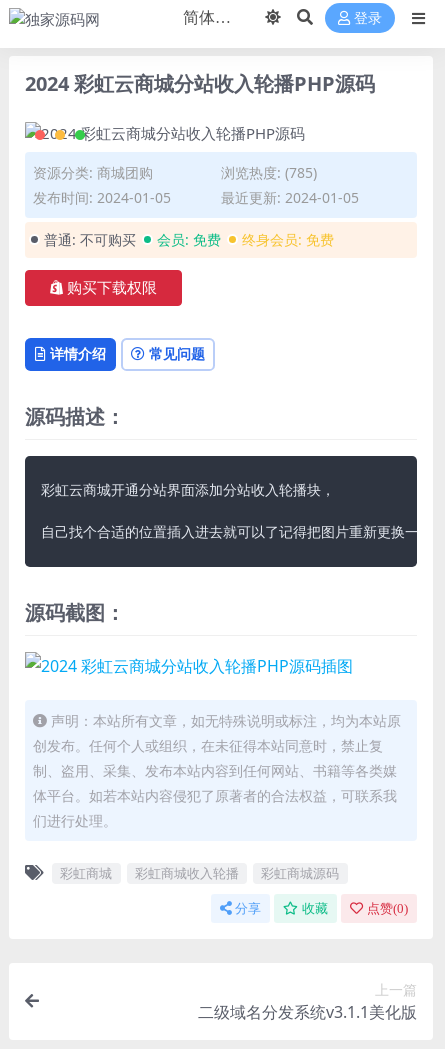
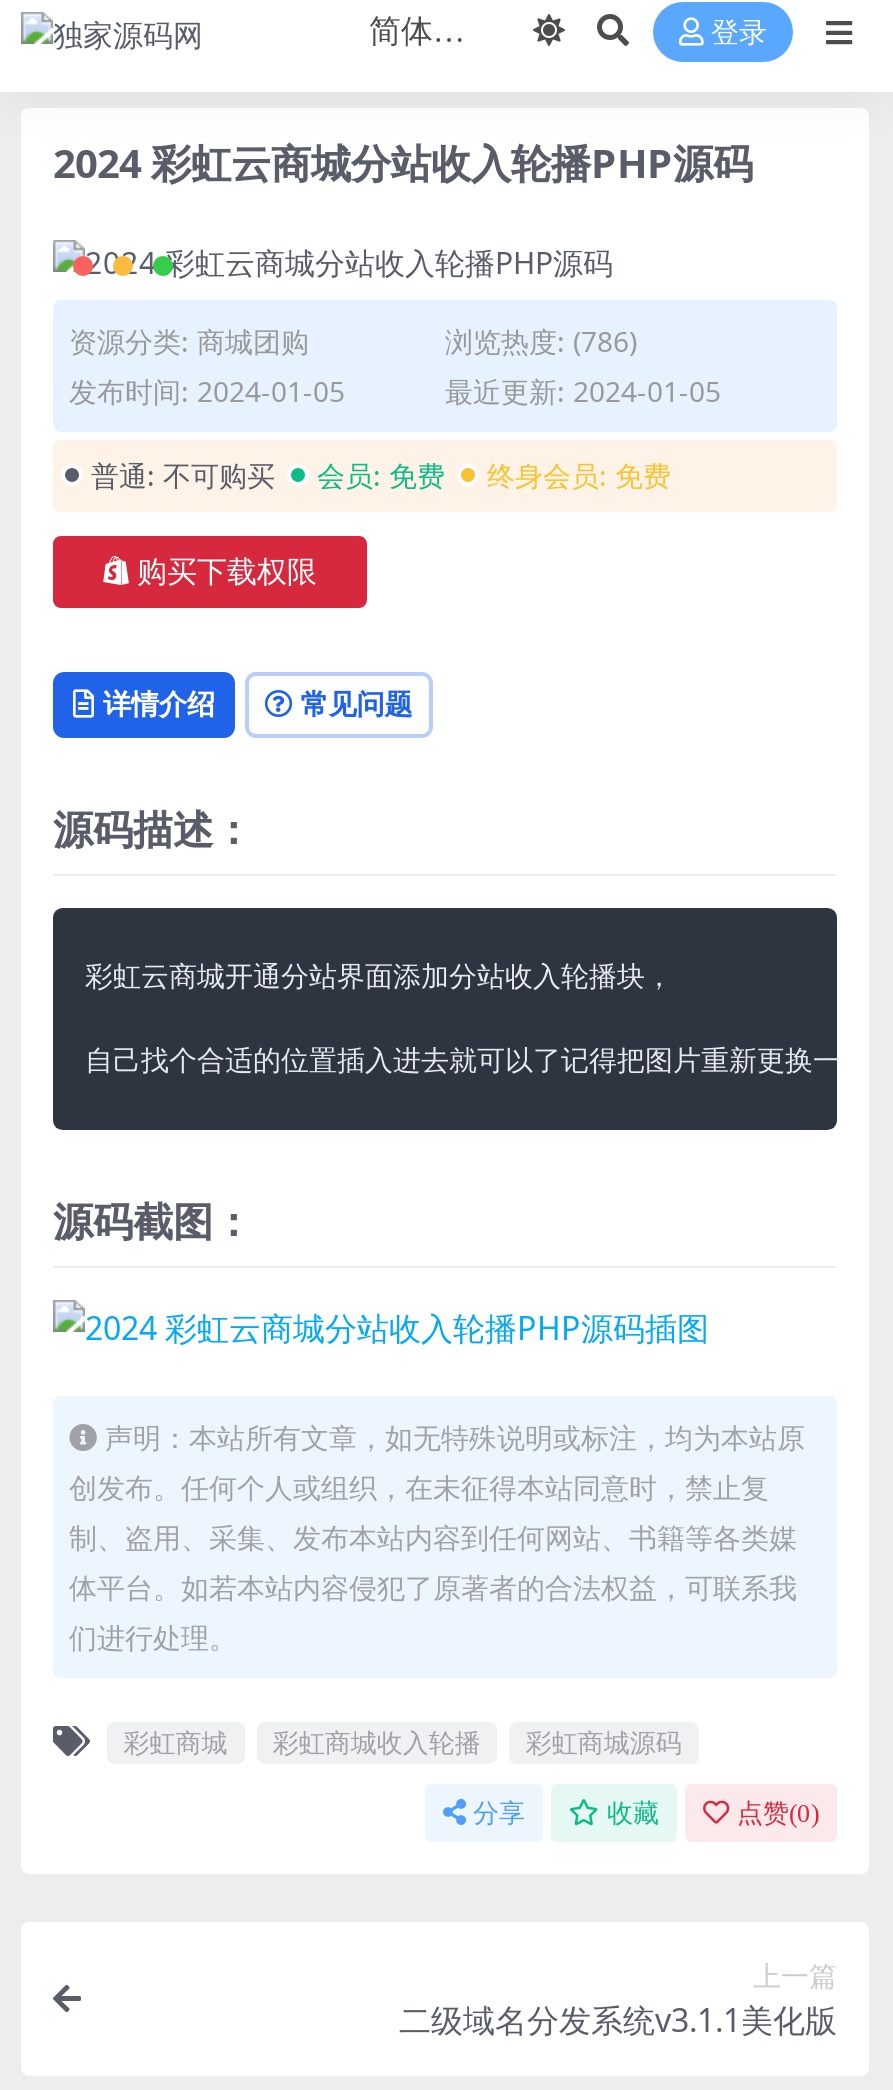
[221,163,317,182] 浏览热度: (785) -> [445,322,637,360] 浏览热度: (786)

